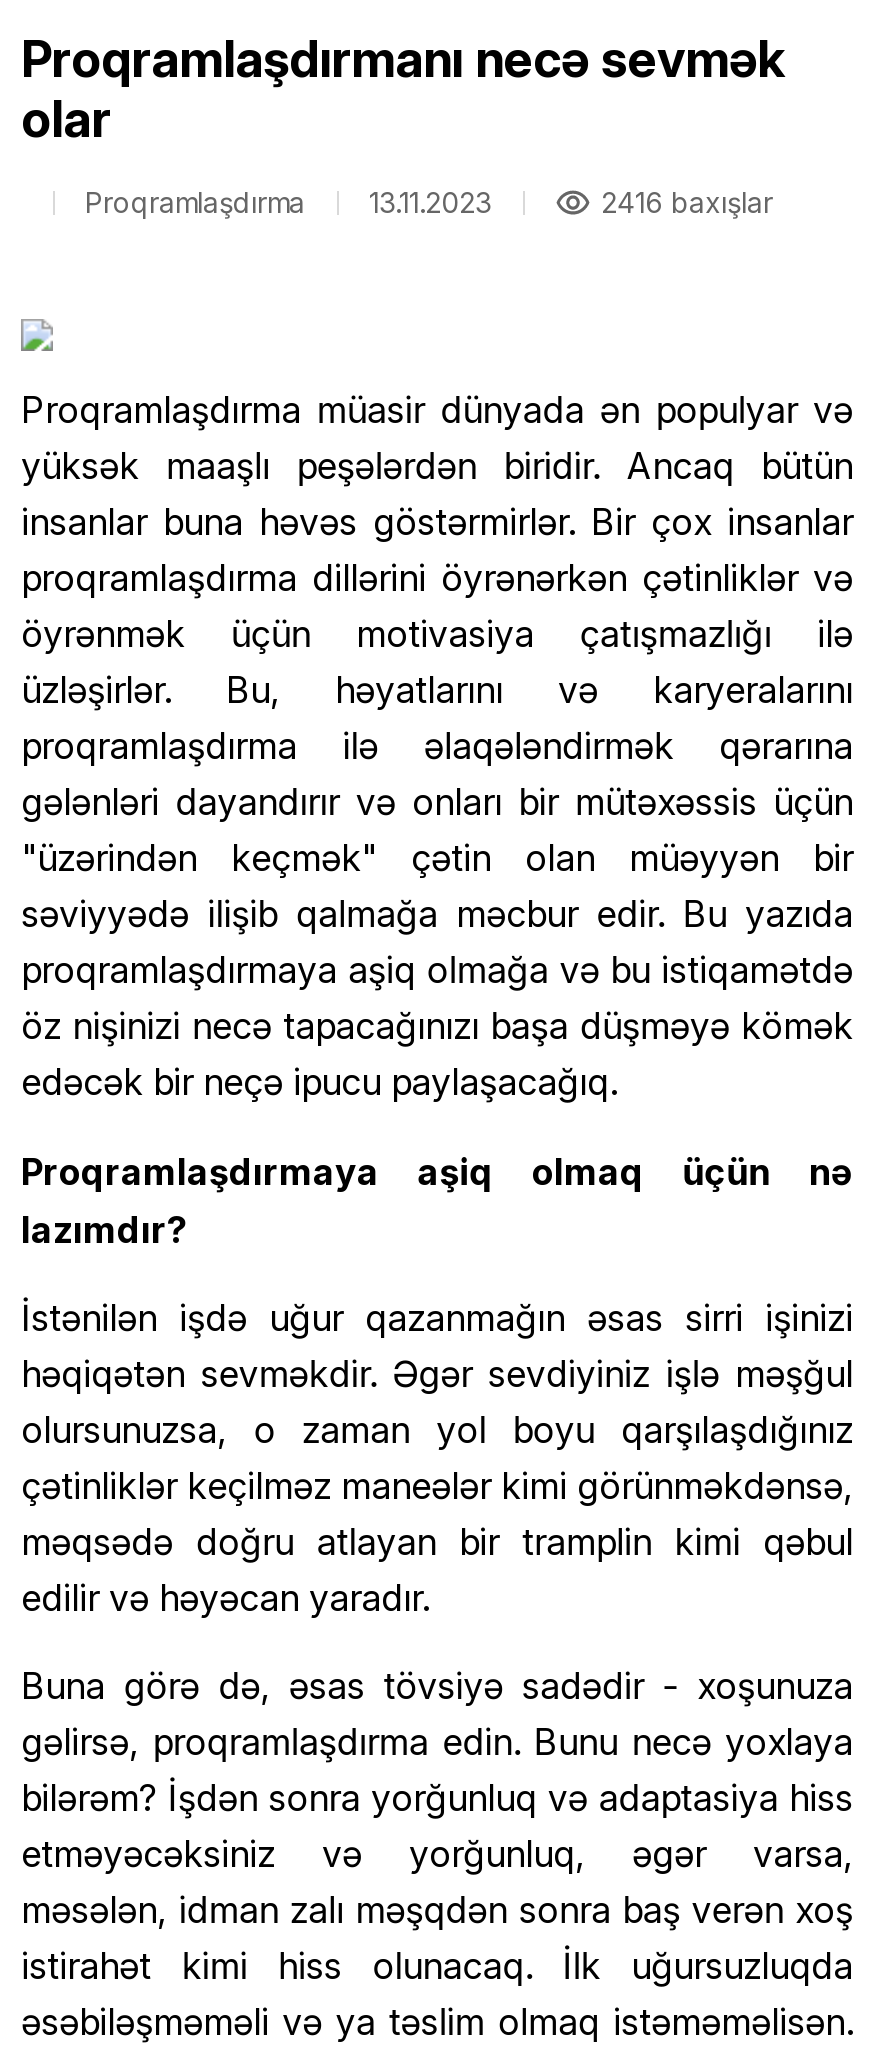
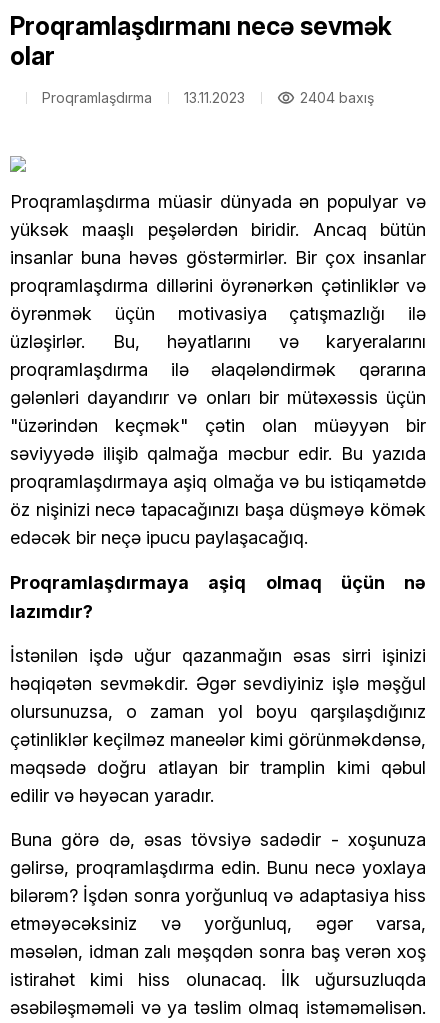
[601,185,773,219] 2416 baxışlar -> [300,89,374,106] 2404 baxış

